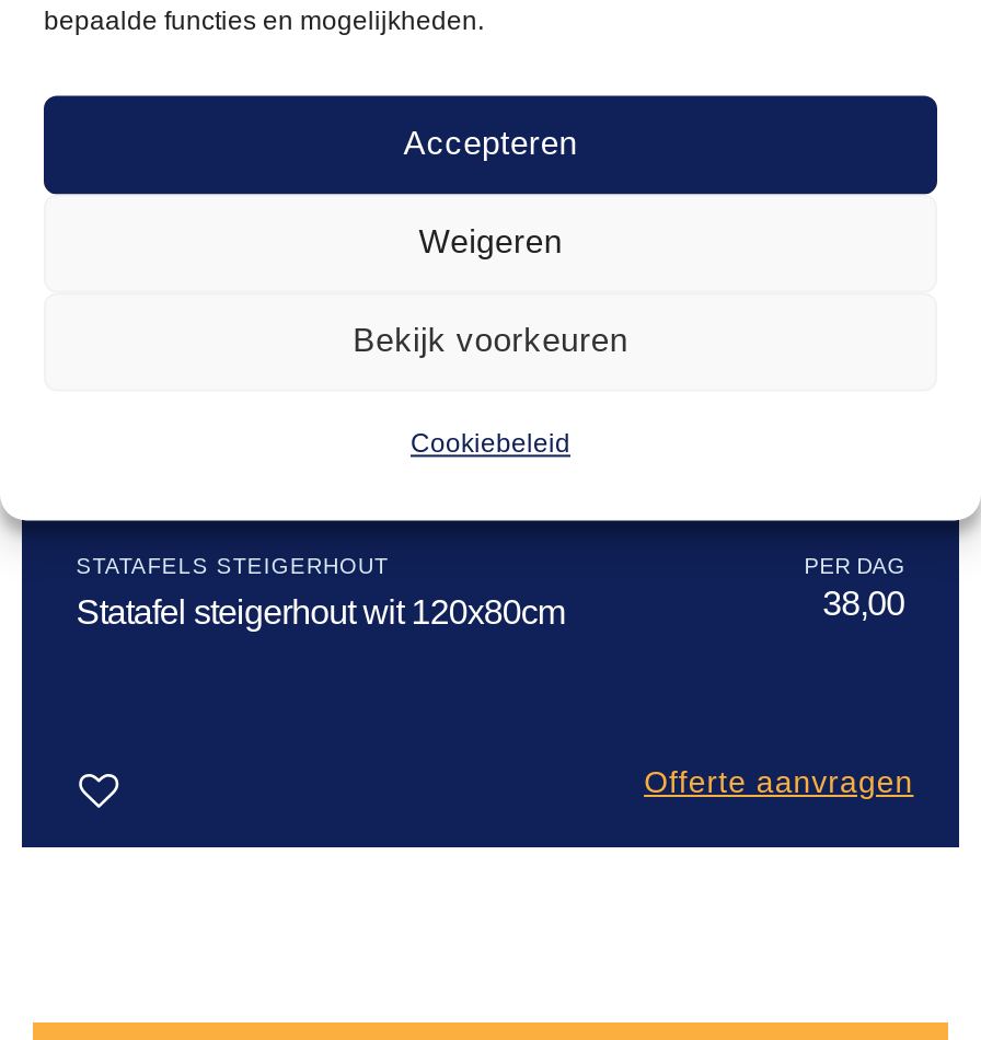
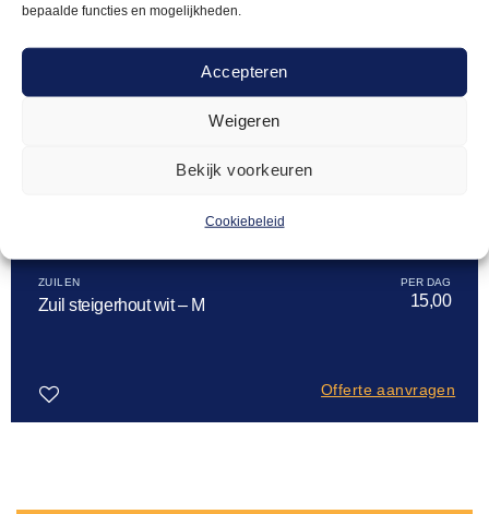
[76,554,905,630] STATAFELS STEIGERHOUT | Statafel steigerhout wit 120x80cm | 38,00 -> [38,276,451,314] ZUILEN | Zuil steigerhout wit – M | 15,00

